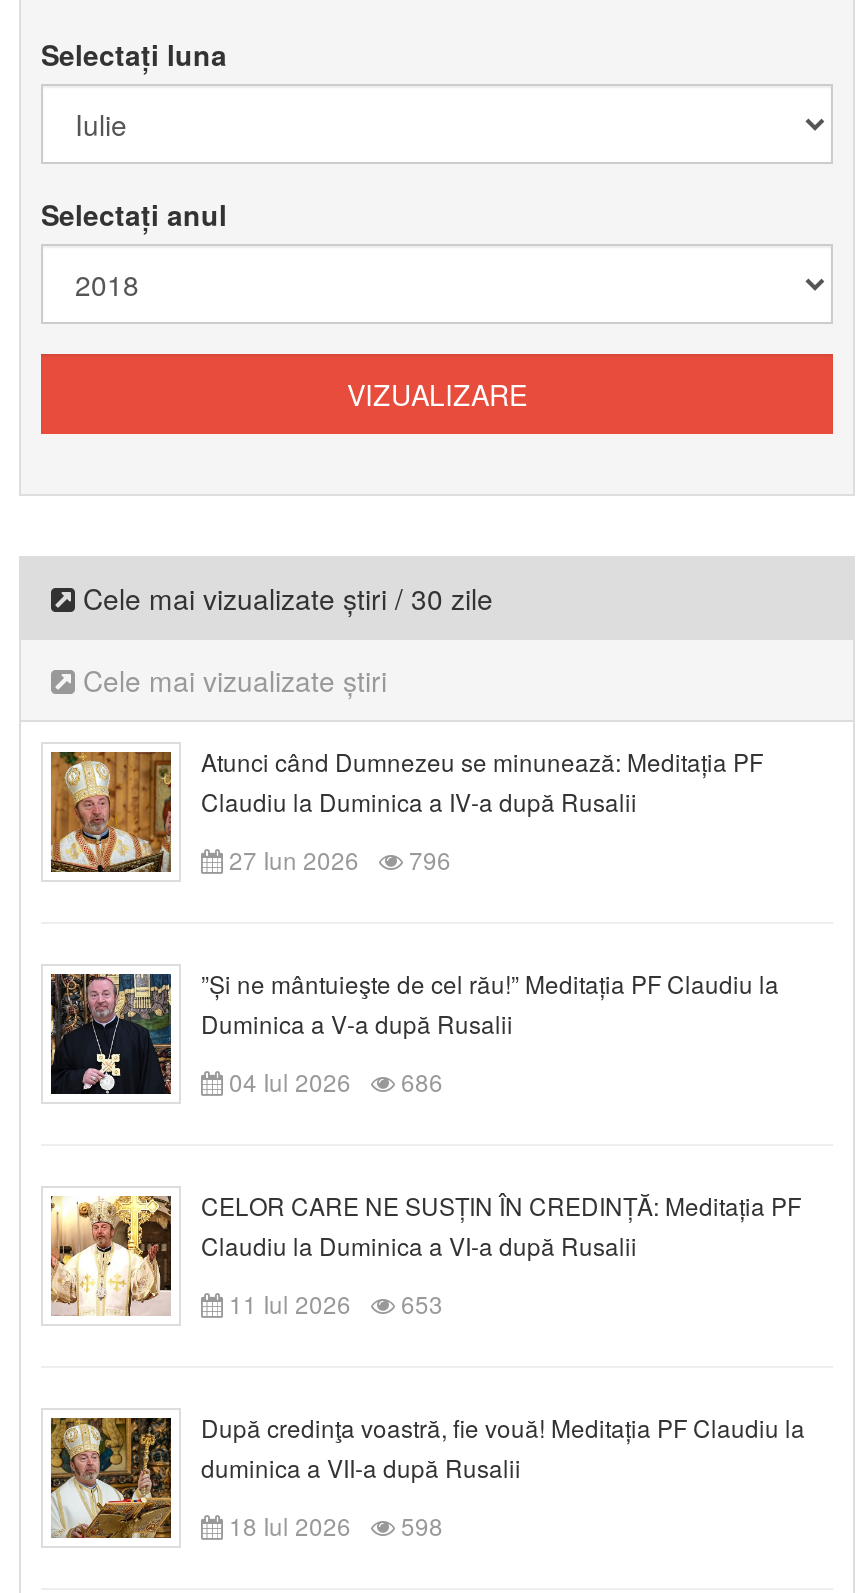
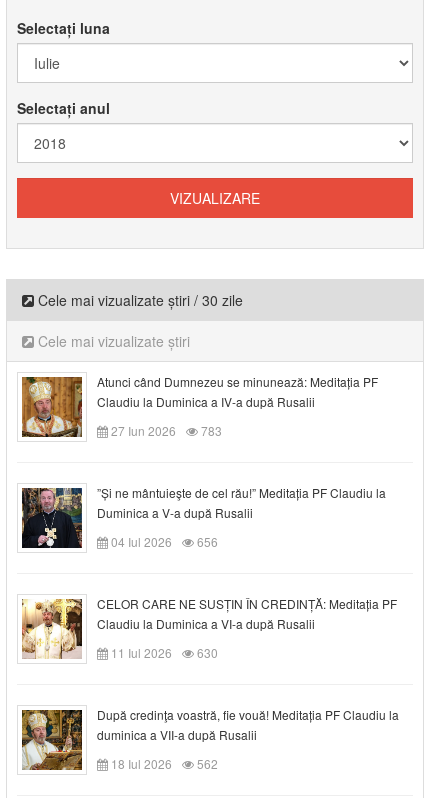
[223,841,451,875] 27 Iun 2026 796 -> [108,422,222,439] 27 Iun 2026 783
[223,1063,443,1097] 04 Iul 2026 686 -> [108,533,218,550] 04 Iul 2026 656
[223,1285,443,1319] 11 Iul 2026 653 -> [108,644,218,661] 11 Iul 2026 630
[223,1507,443,1541] 18 Iul 2026 598 -> [108,755,218,772] 18 Iul 2026 562

